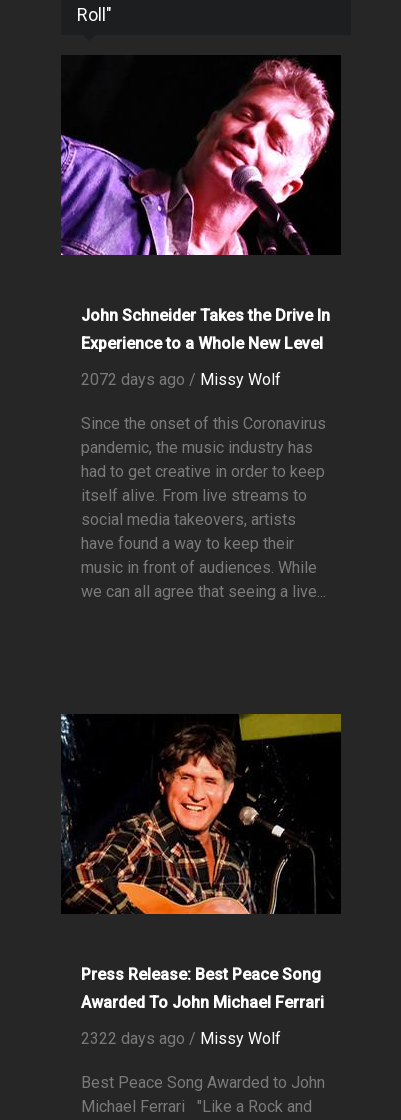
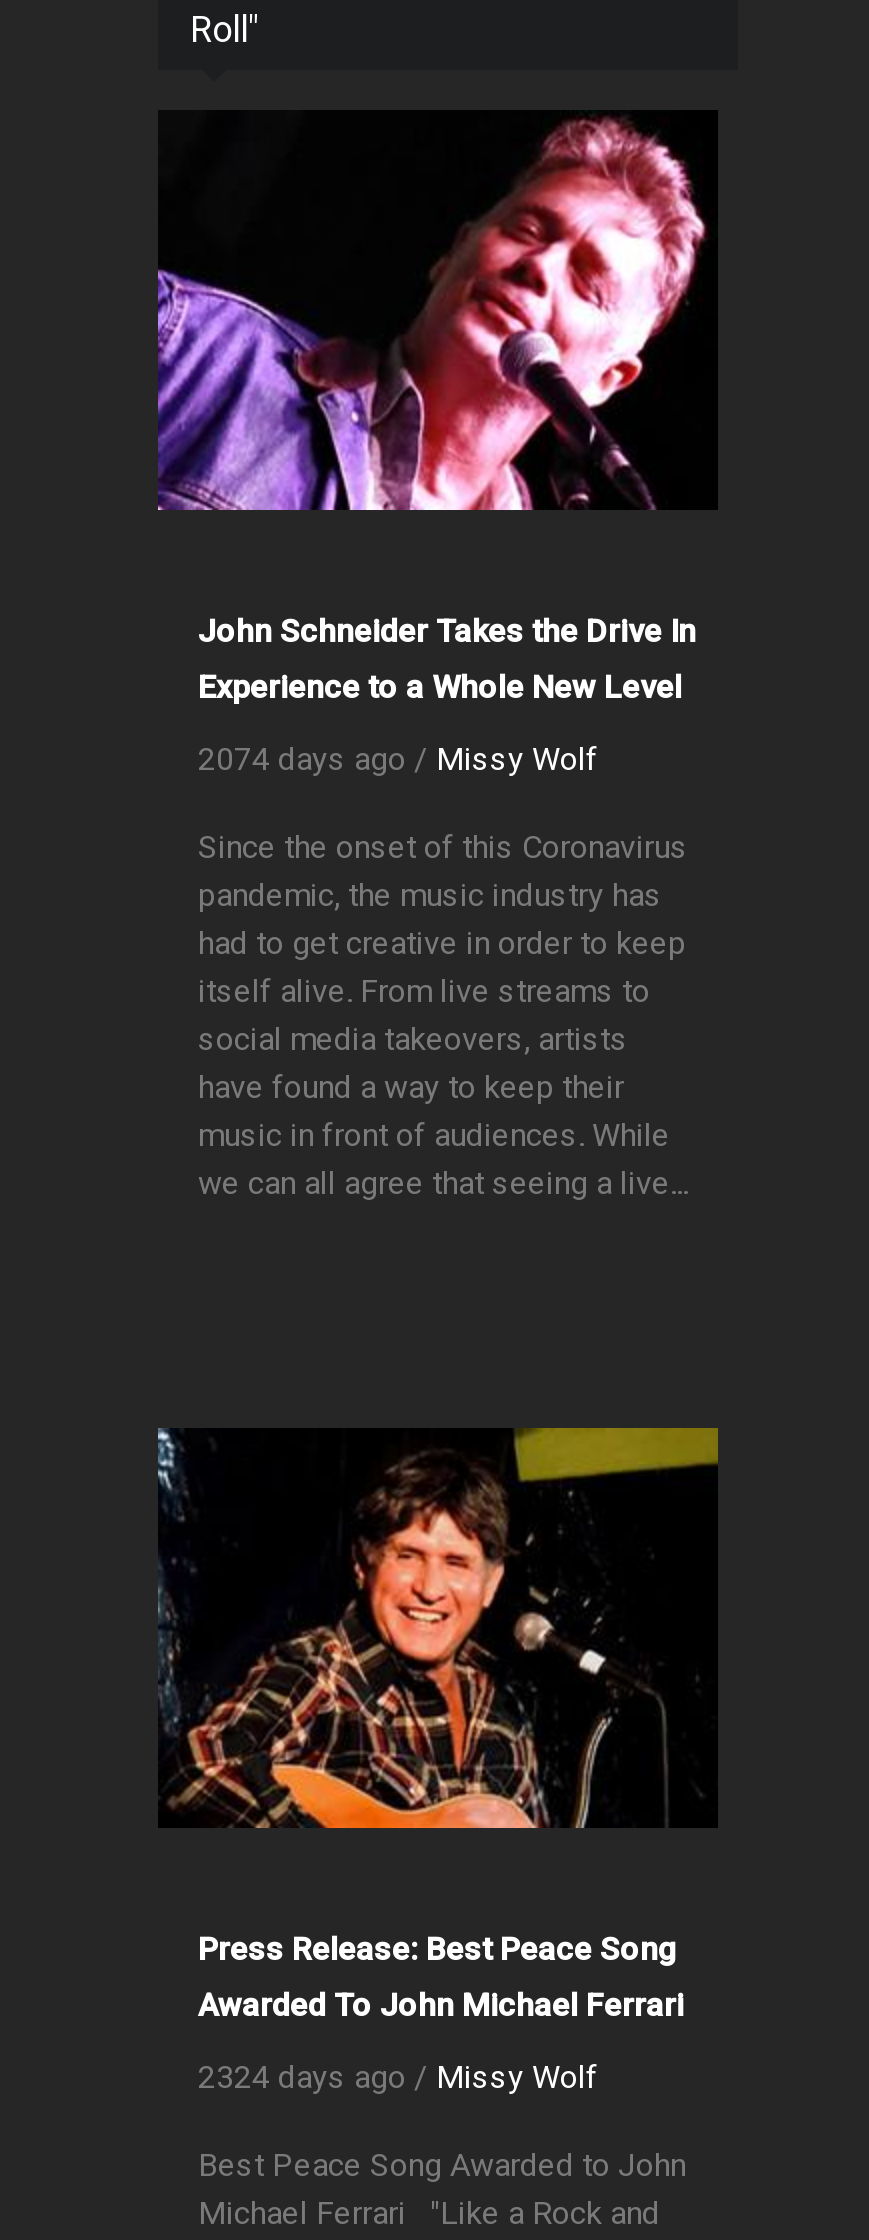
[81,370,281,389] 2072 days ago / Missy Wolf -> [198,741,598,779] 2074 days ago / Missy Wolf
[81,1029,281,1048] 2322 days ago / Missy Wolf -> [198,2059,598,2097] 2324 days ago / Missy Wolf

